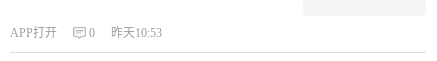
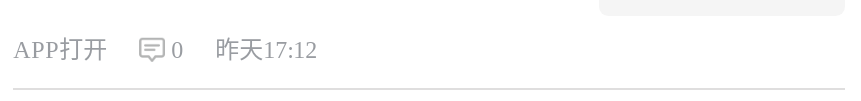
[89,26,162,40] 0 昨天10:53 -> [171,36,317,64] 0 昨天17:12

